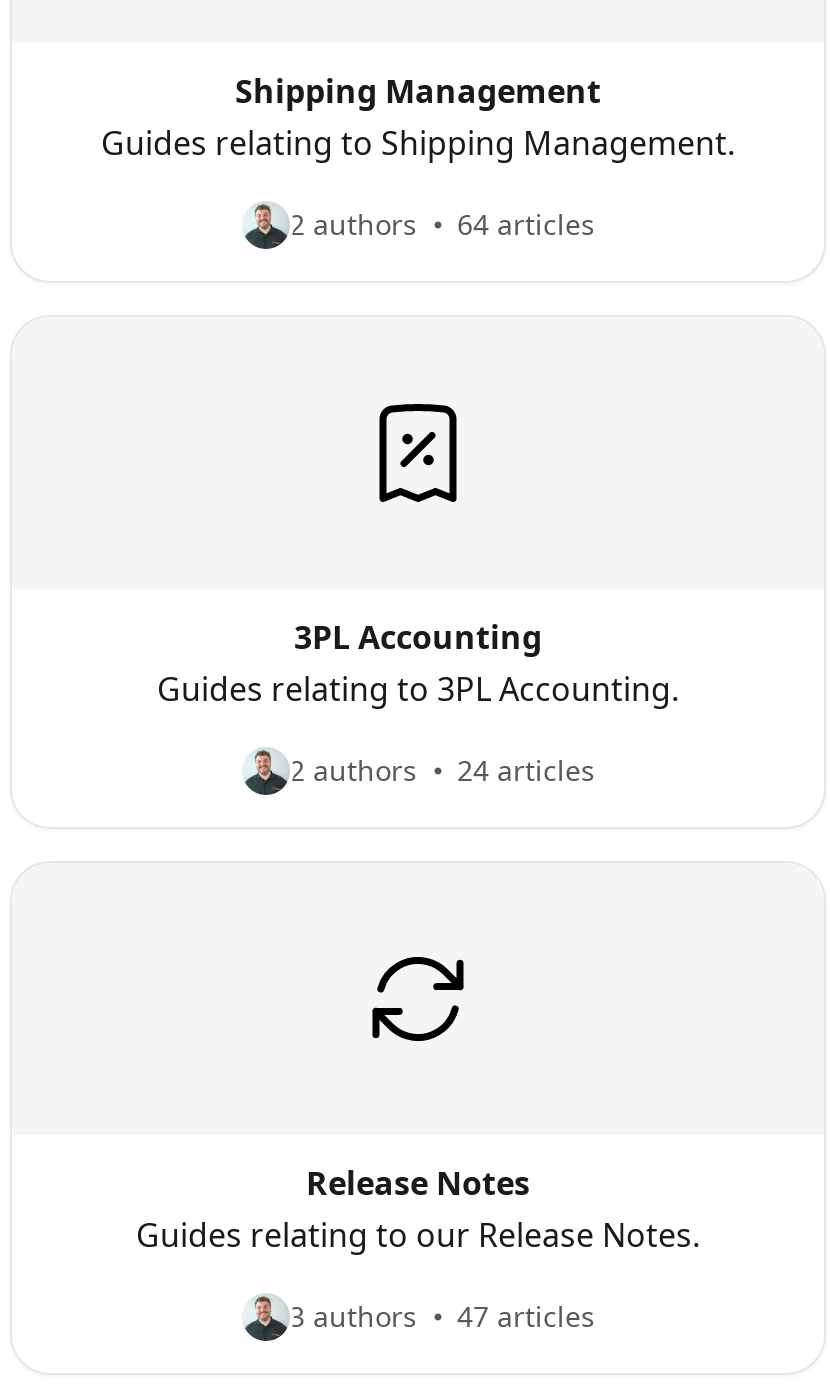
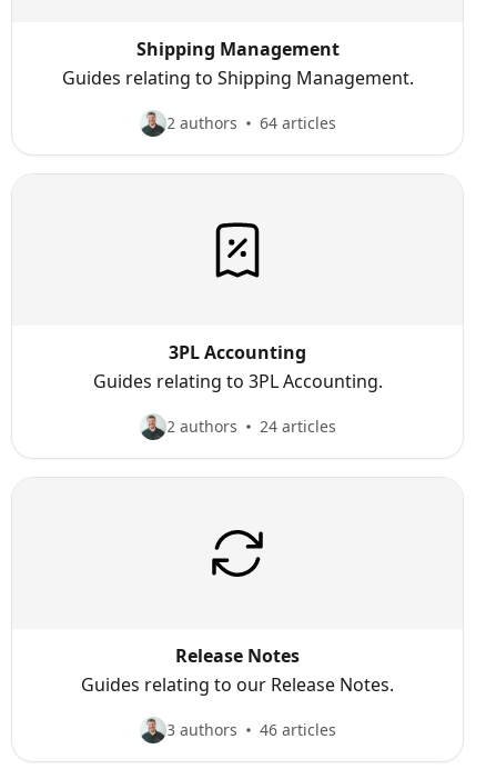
[289,1297,595,1335] 3 authors 47 articles -> [166,719,336,740] 3 authors 46 articles

